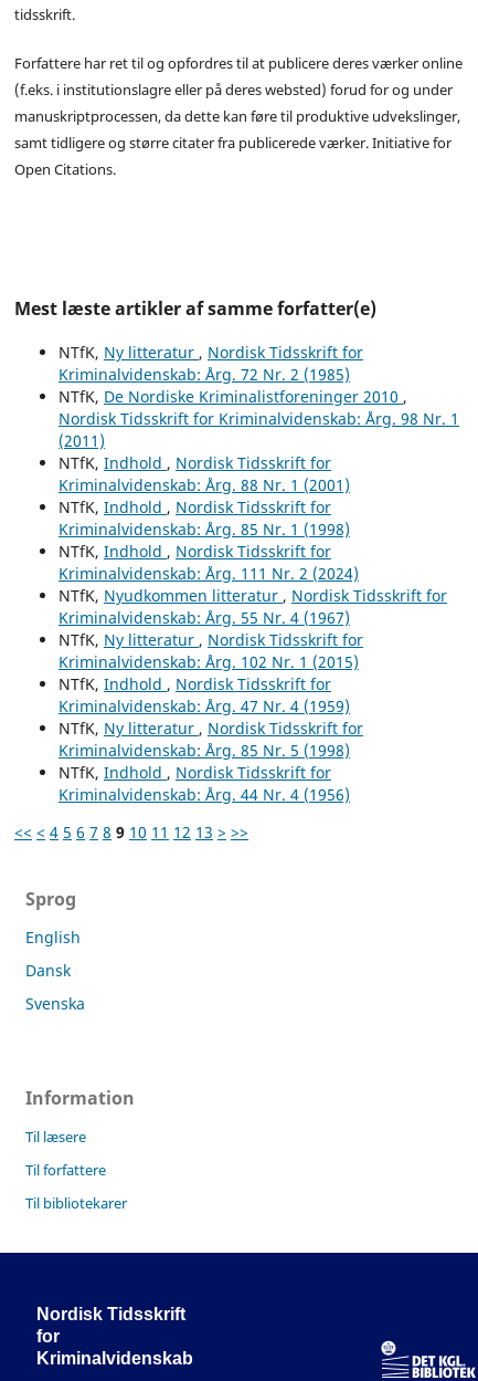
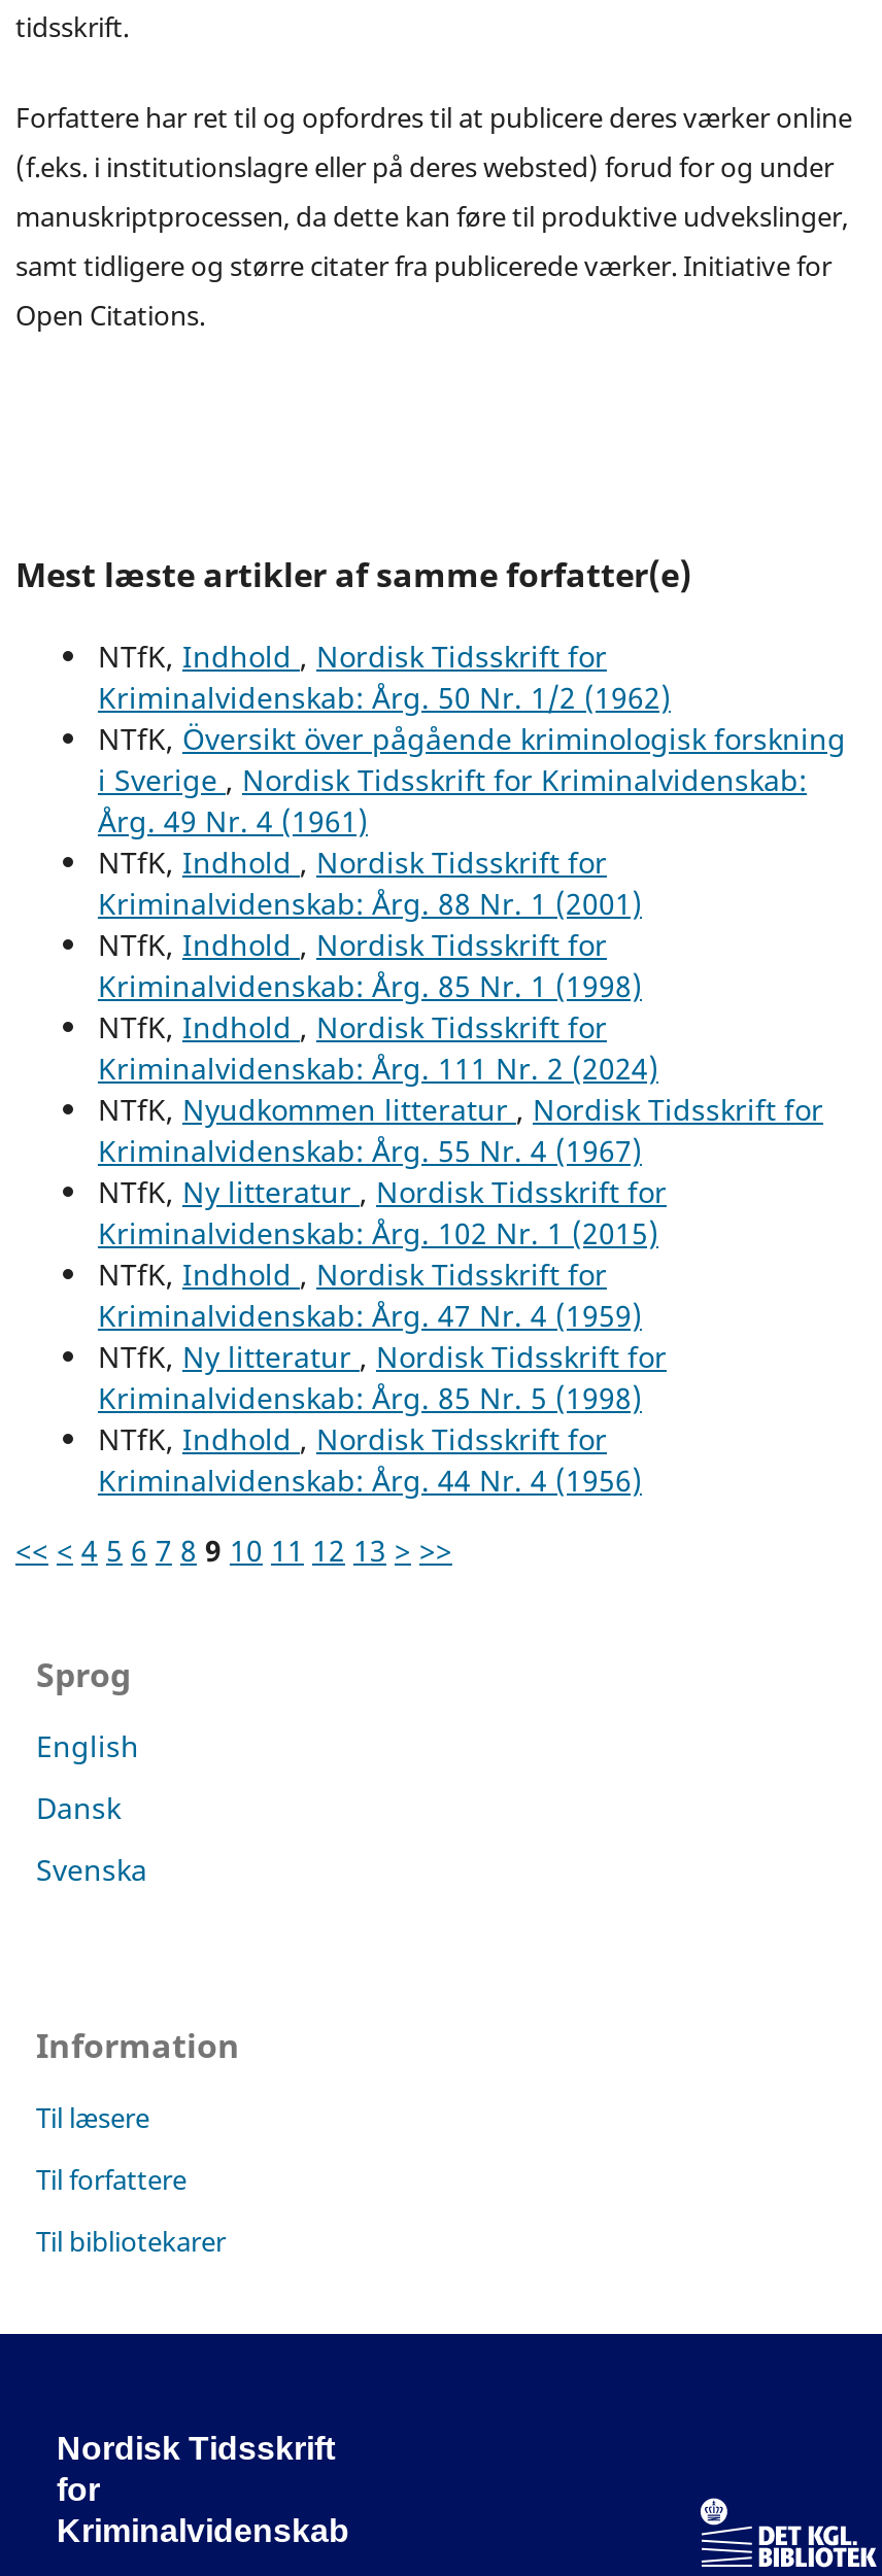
[59,342,459,451] NTfK, Ny litteratur, Nordisk Tidsskrift for | Kriminalvidenskab: Årg. 72 Nr. 2 (1985) | NTfK, De Nordiske Kriminalistforeninger 2010, | Nordisk Tidsskrift for Kriminalvidenskab: Årg. 98 Nr. 1 | (2011) -> [98,636,846,840] NTfK, Indhold, Nordisk Tidsskrift for | Kriminalvidenskab: Årg. 50 Nr. 1/2 (1962) | NTfK, Översikt över pågående kriminologisk forskning | i Sverige, Nordisk Tidsskrift for Kriminalvidenskab: | Årg. 49 Nr. 4 (1961)

